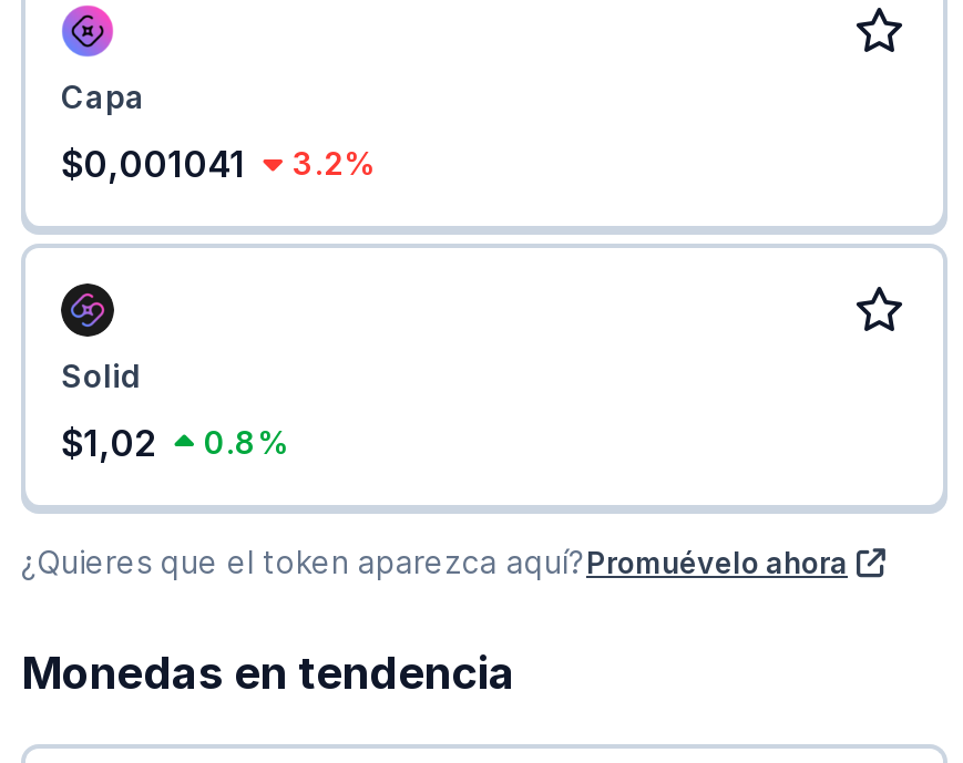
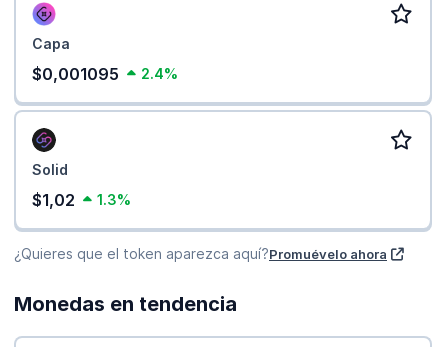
[61,142,245,186] $0,001041 -> [32,64,119,84] $0,001095
[293,144,375,182] 3.2% -> [140,65,177,82] 2.4%
[61,421,288,466] $1,02 0.8% -> [32,190,130,210] $1,02 1.3%

